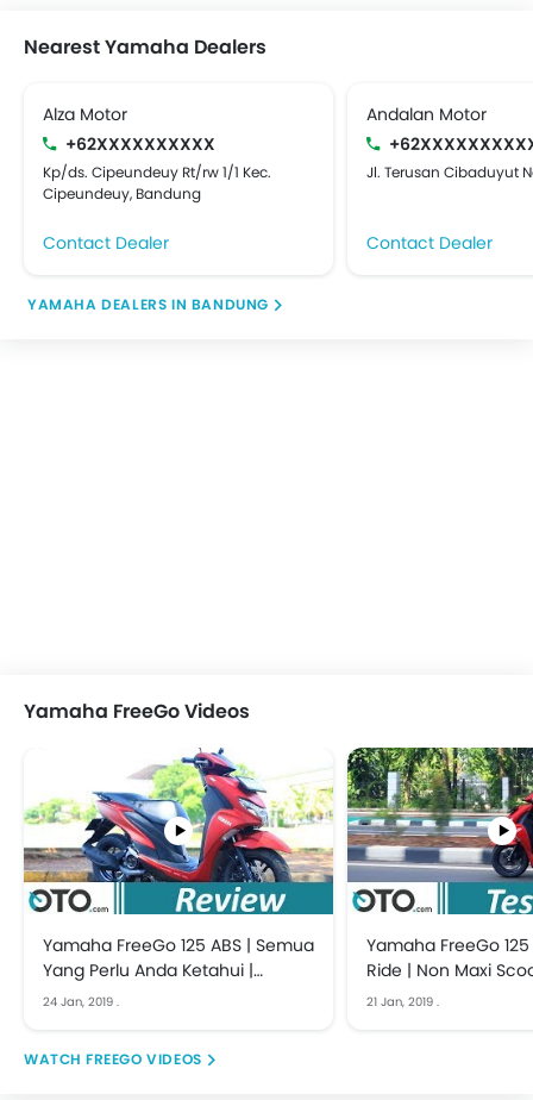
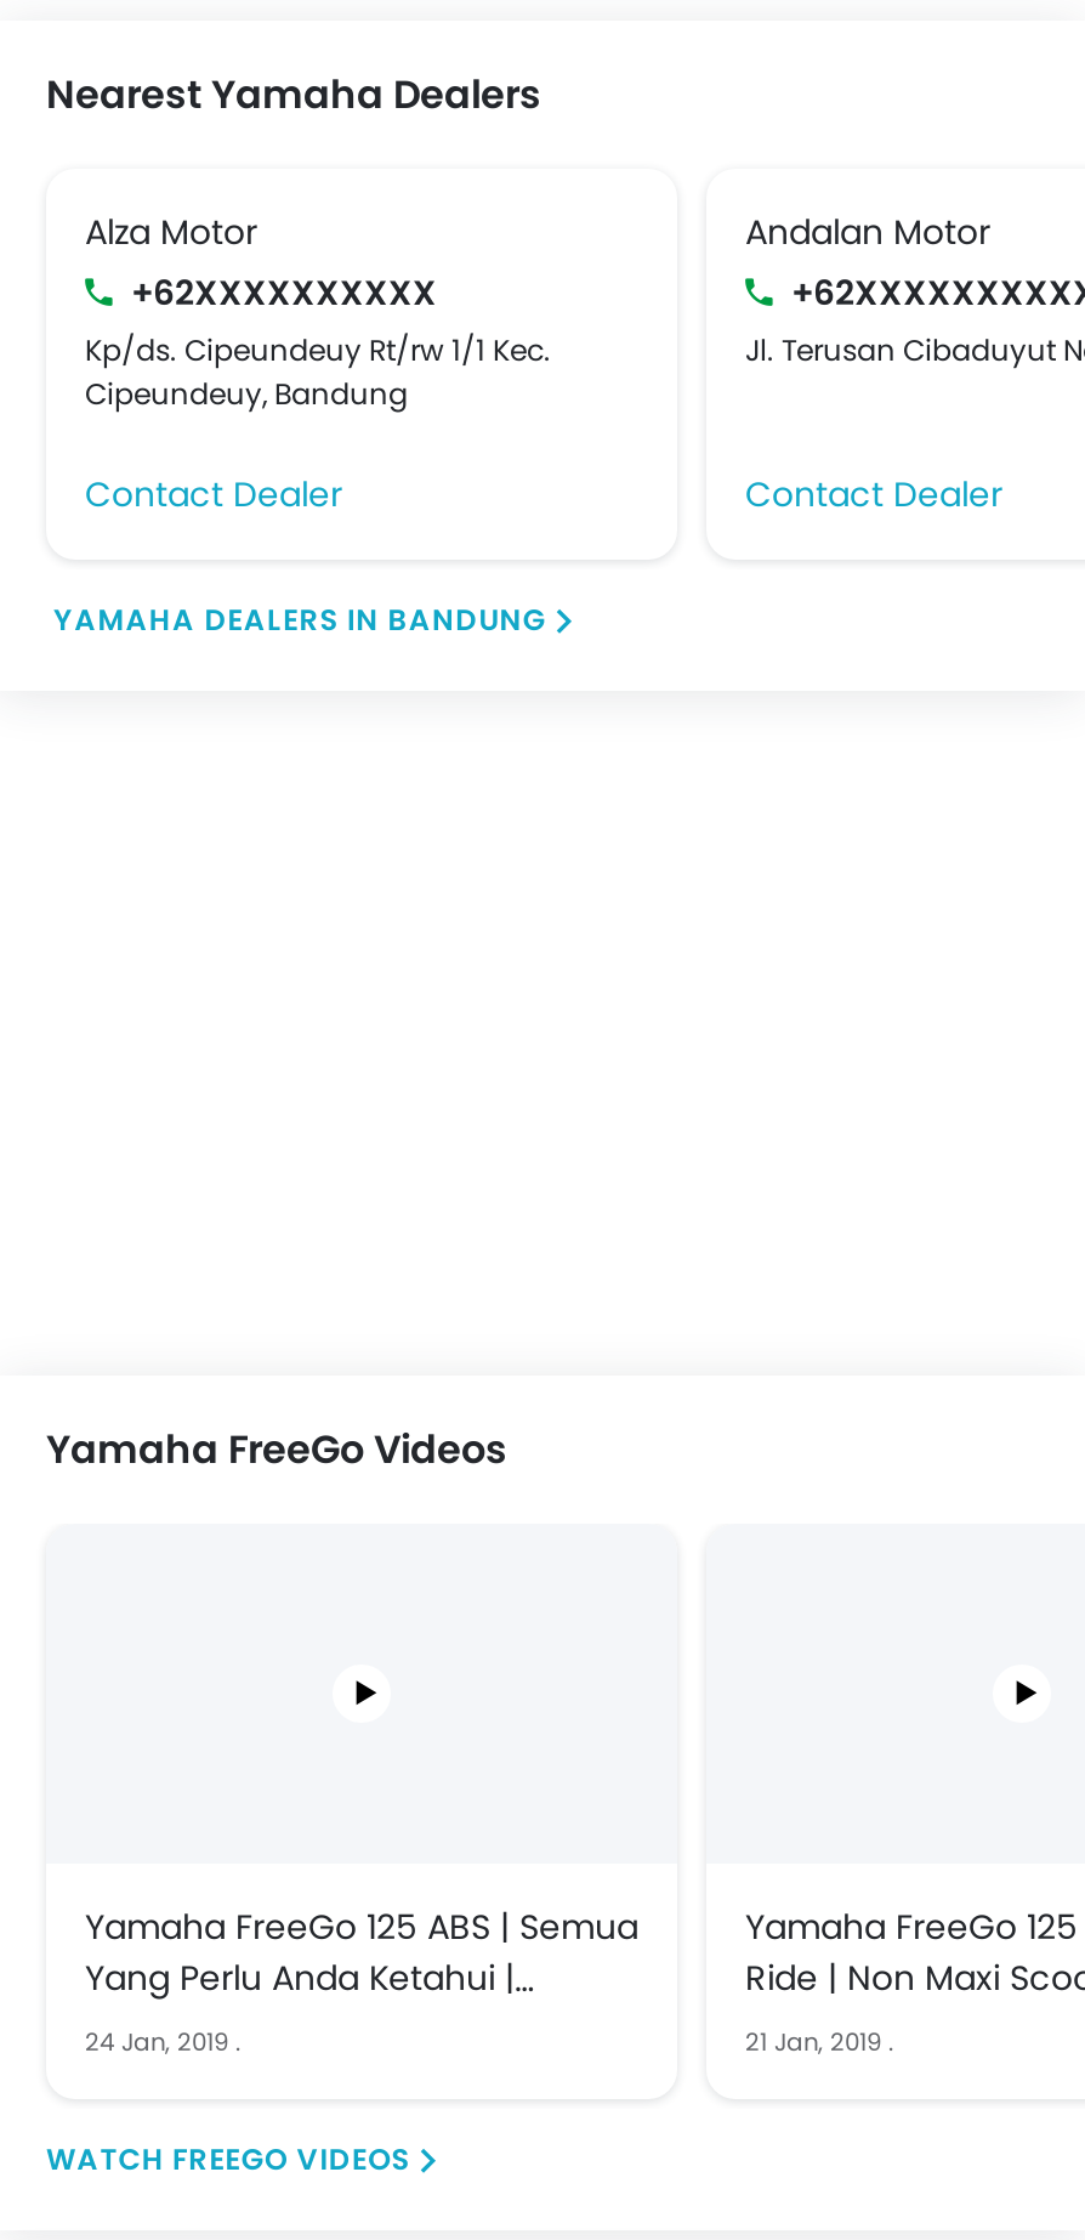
[23,748,334,915] [image] -> none
[346,746,529,915] [image] -> none

